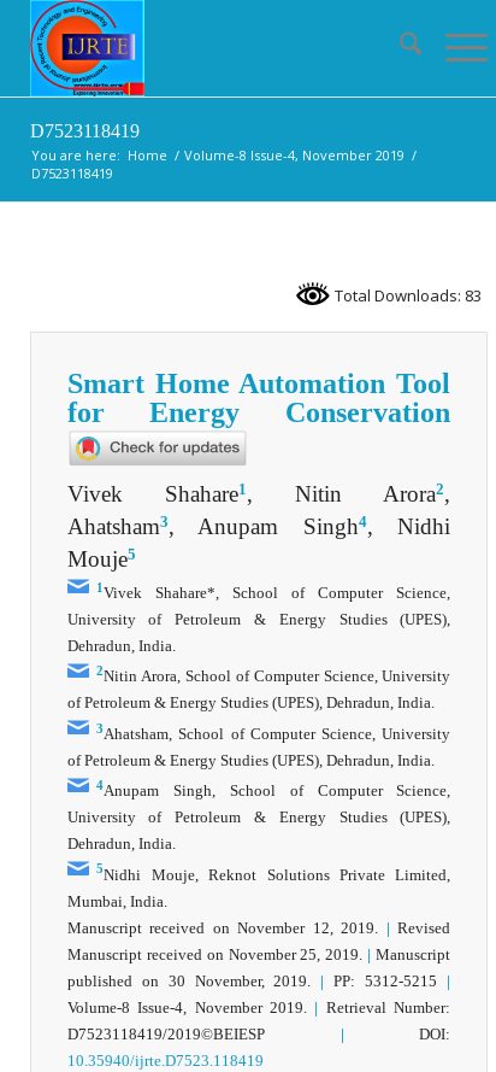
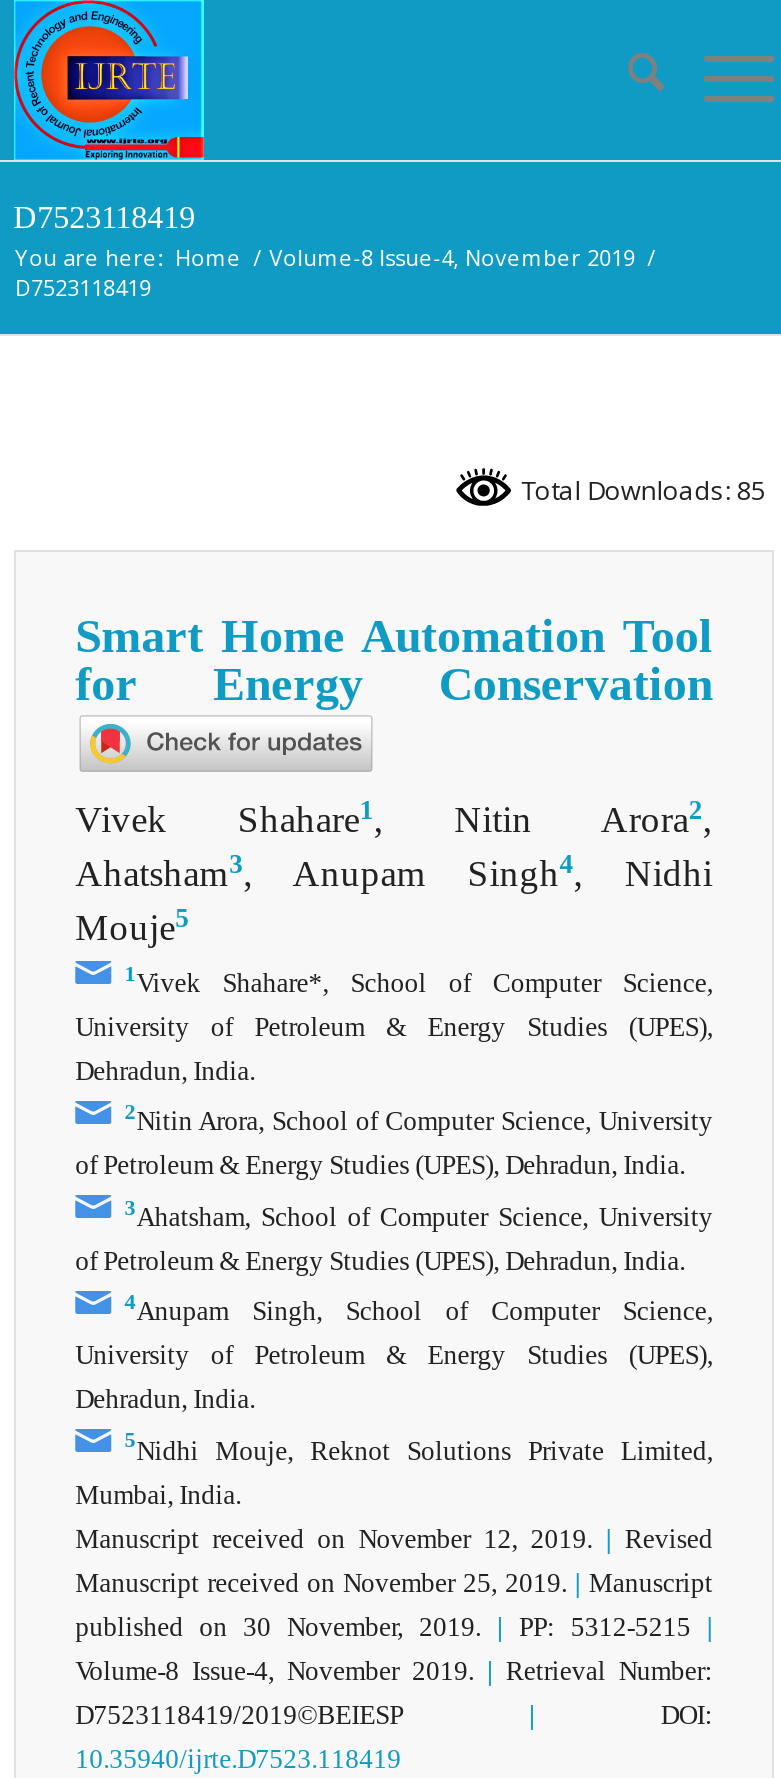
[332,284,482,306] Total Downloads: 83 -> [515,472,765,508] Total Downloads: 85

